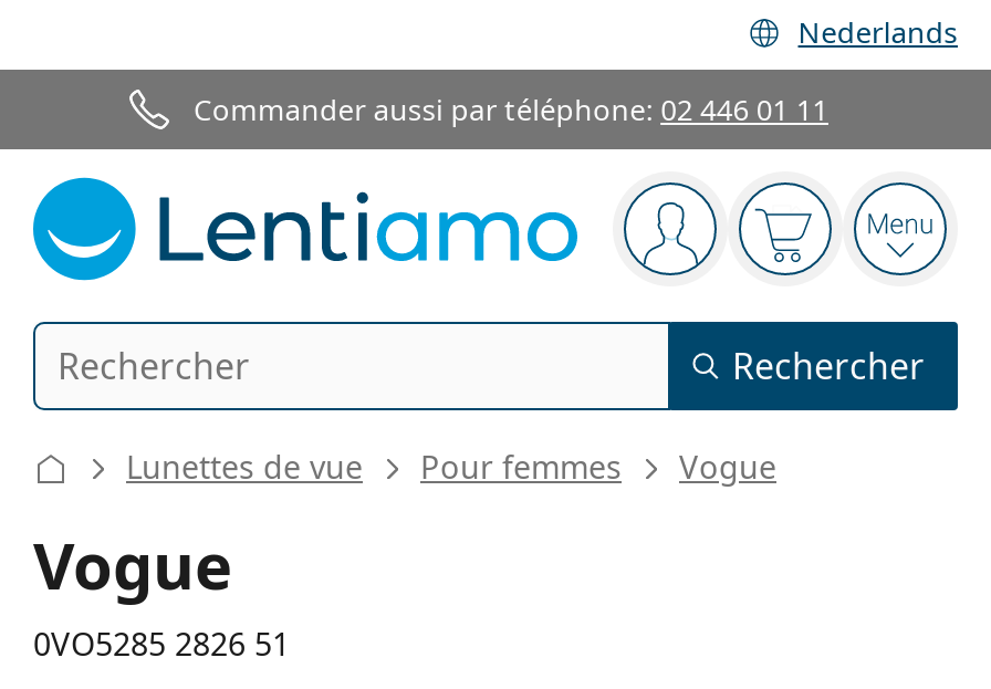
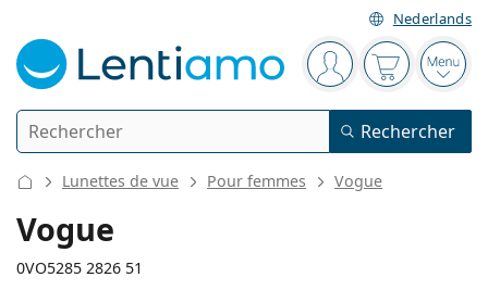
[194,90,828,129] Commander aussi par téléphone: 02 446 01 11 -> none

